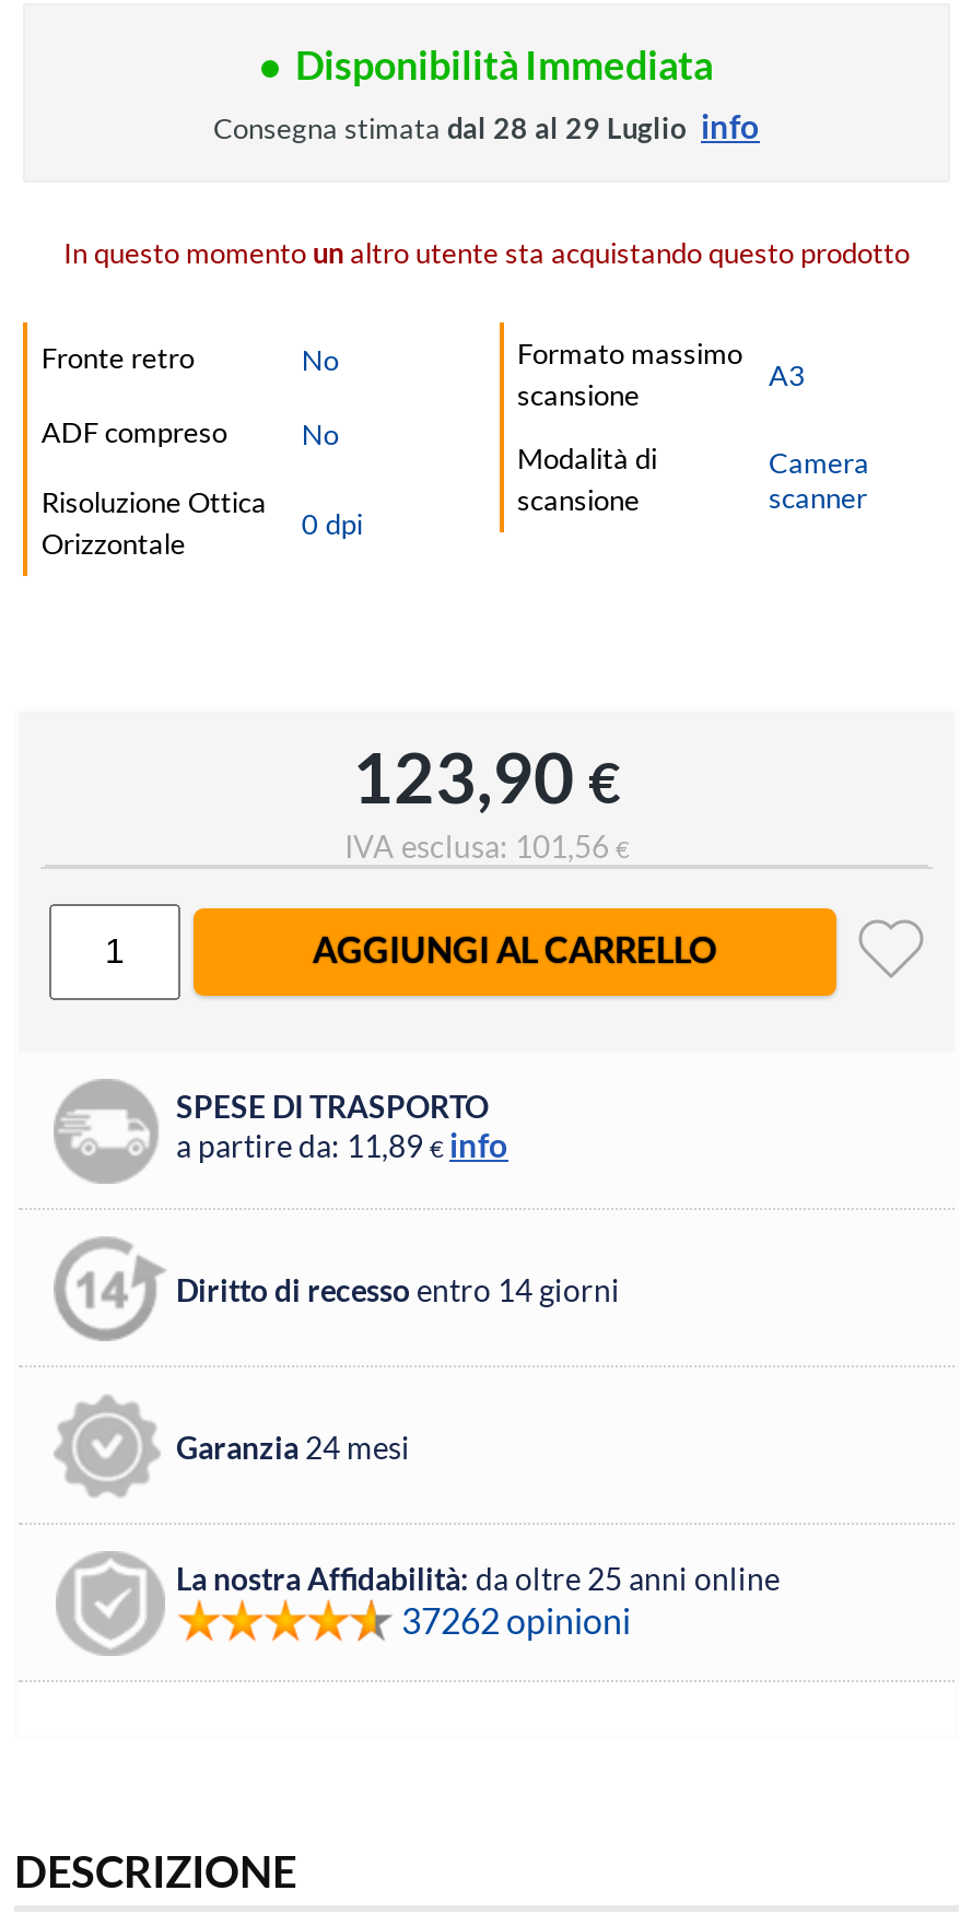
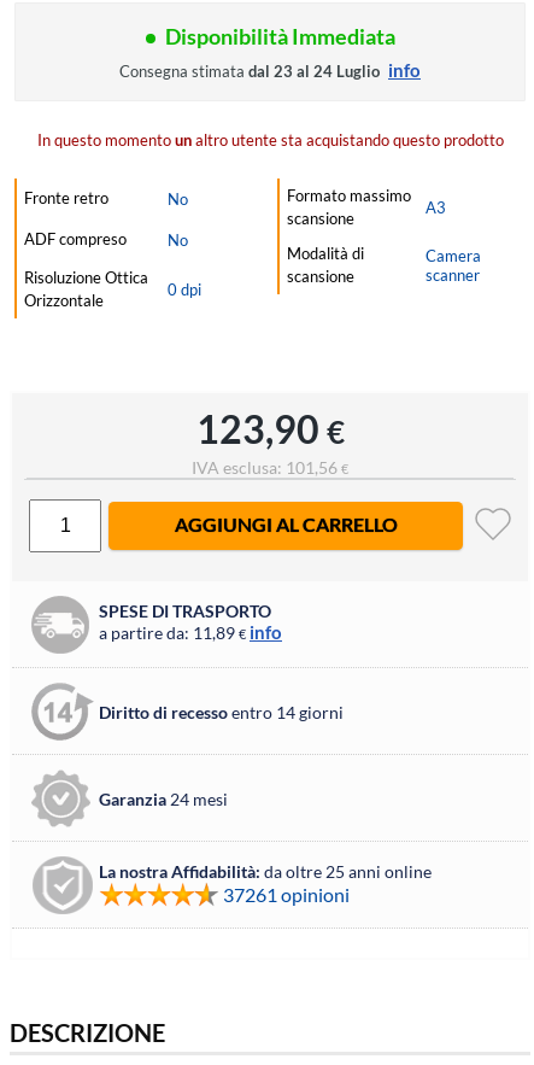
[213,106,760,145] Consegna stimata dal 28 al 29 Luglio info -> [119,59,421,81] Consegna stimata dal 23 al 24 Luglio info
[401,1600,631,1641] 37262 opinioni -> [223,883,350,906] 37261 opinioni

